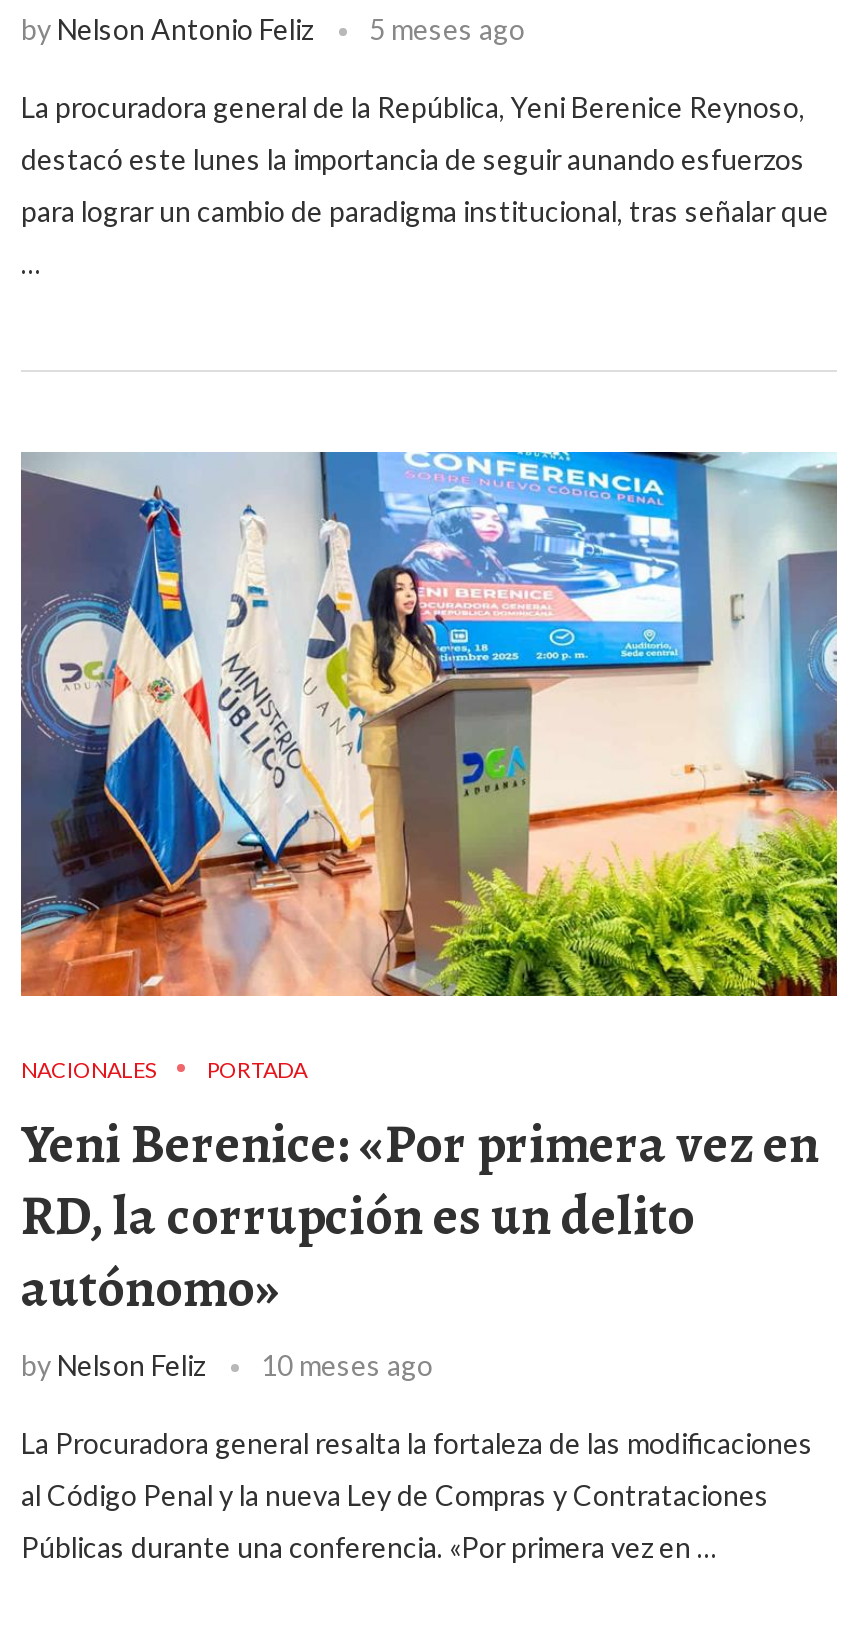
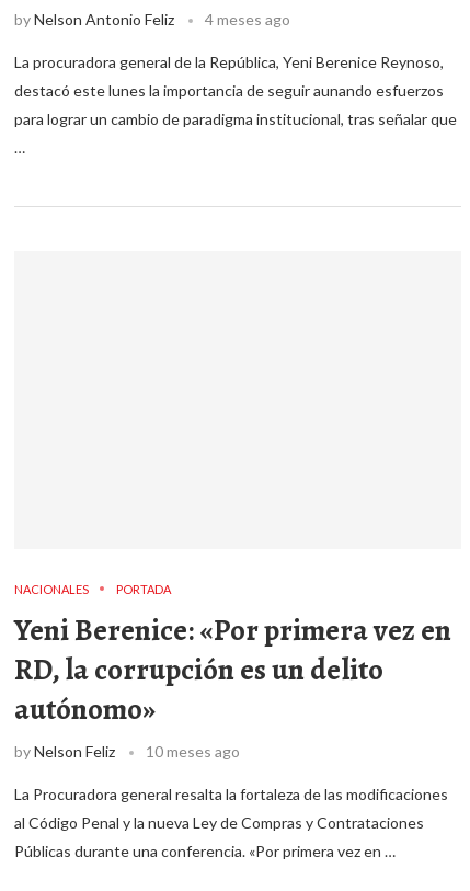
[21,12,525,46] by Nelson Antonio Feliz 5 meses ago -> [14,10,290,28] by Nelson Antonio Feliz 4 meses ago
[19,450,839,998] [image] -> none

